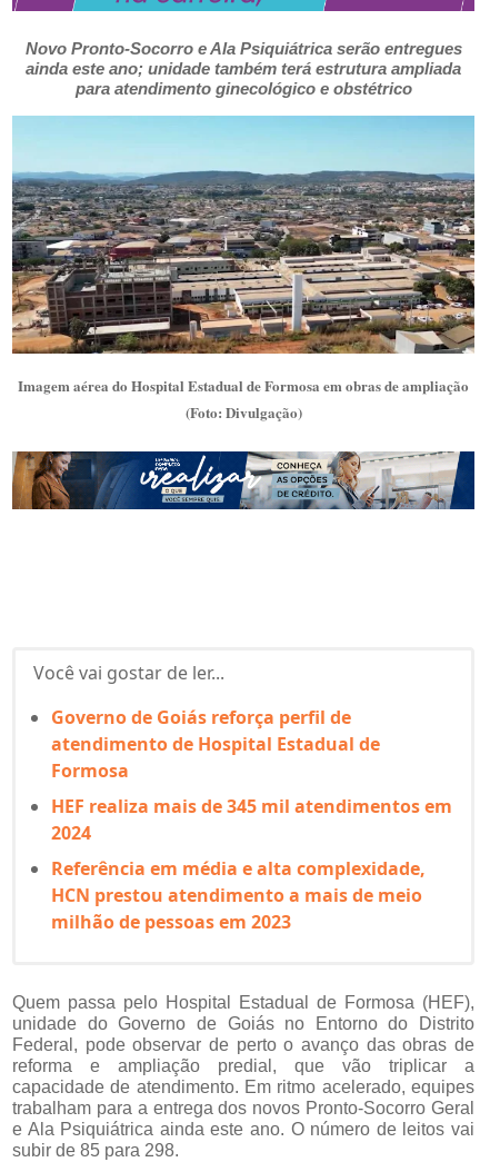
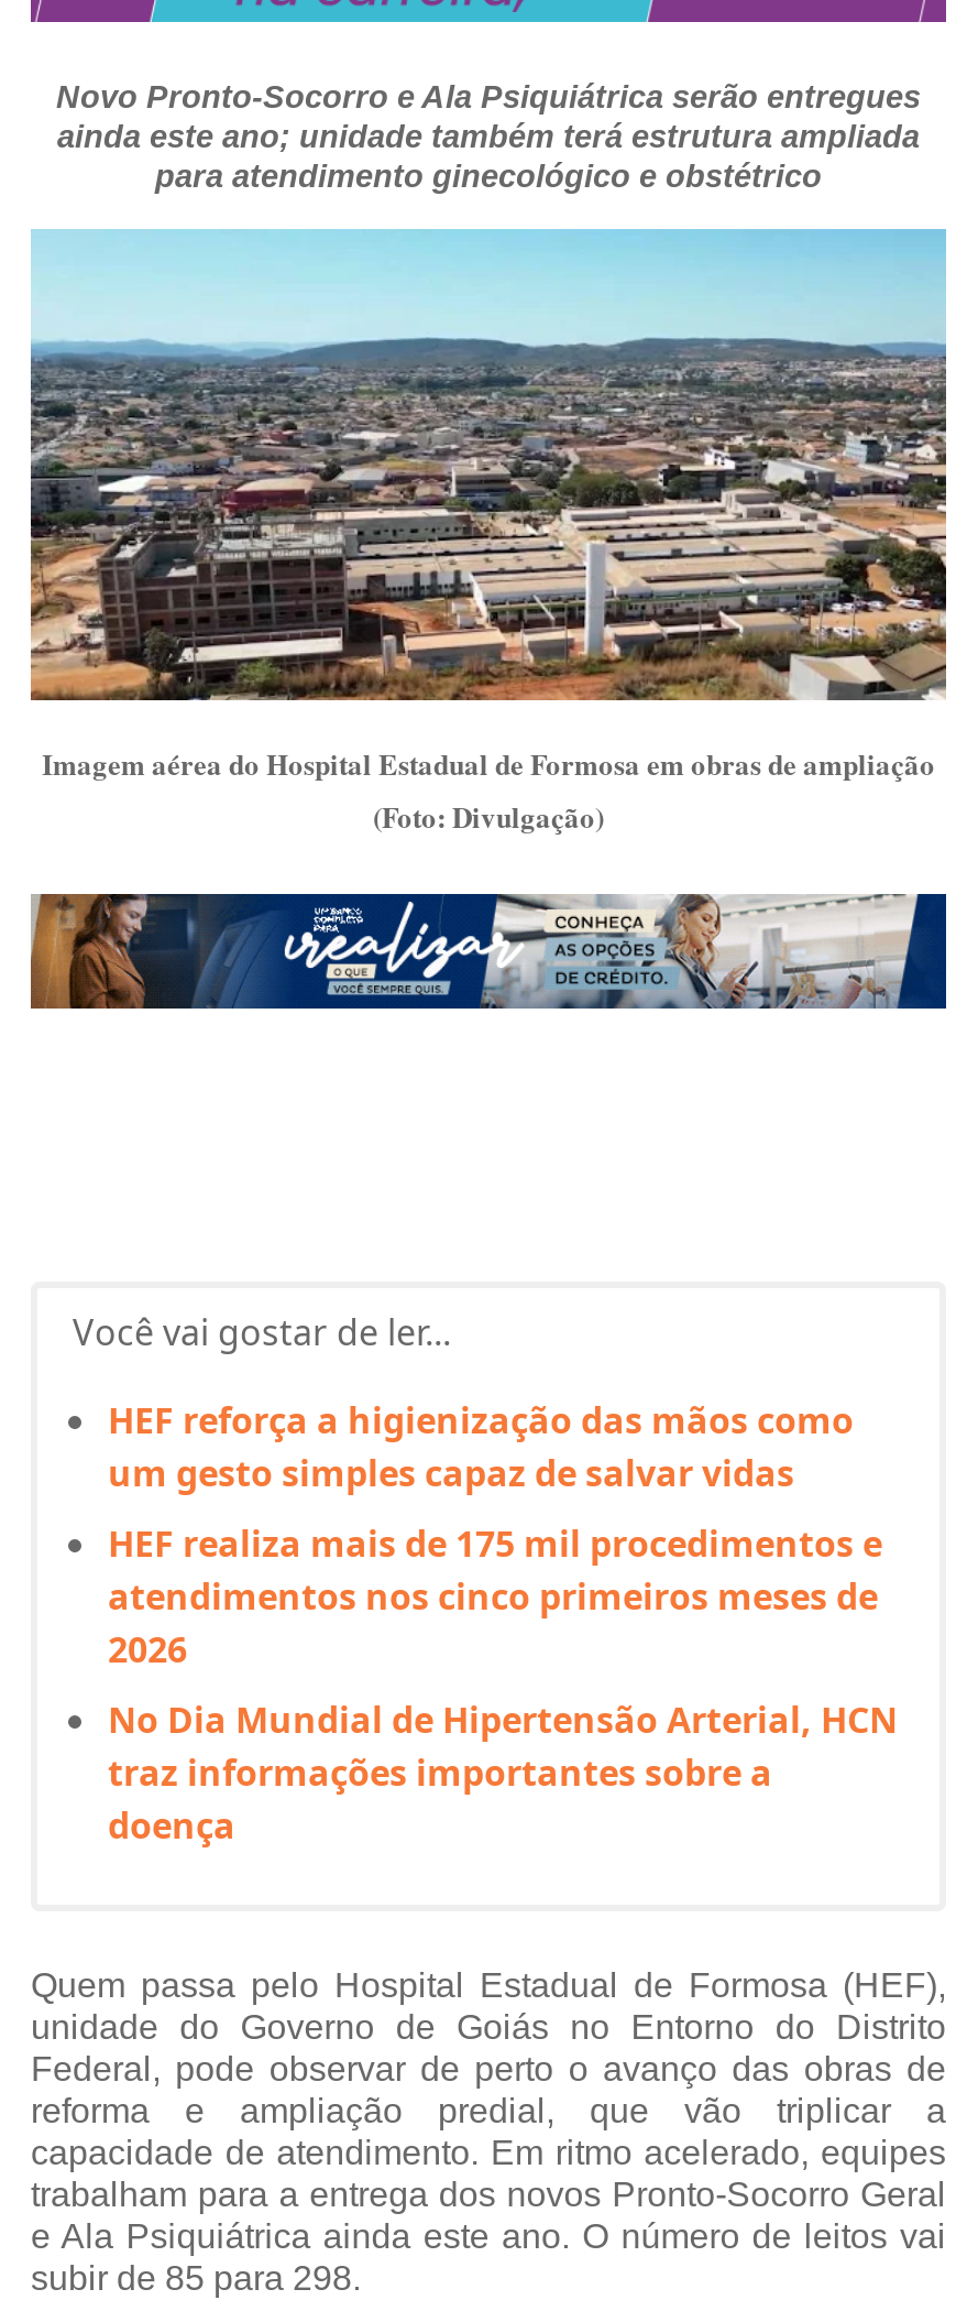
[51,705,380,782] Governo de Goiás reforça perfil de | atendimento de Hospital Estadual de | Formosa -> [108,1395,854,1497] HEF reforça a higienização das mãos como | um gesto simples capaz de salvar vidas
[51,794,452,845] HEF realiza mais de 345 mil atendimentos em | 2024 -> [108,1519,882,1673] HEF realiza mais de 175 mil procedimentos e | atendimentos nos cinco primeiros meses de | 2026
[51,856,426,934] Referência em média e alta complexidade, | HCN prestou atendimento a mais de meio | milhão de pessoas em 2023 -> [108,1695,898,1849] No Dia Mundial de Hipertensão Arterial, HCN | traz informações importantes sobre a | doença

